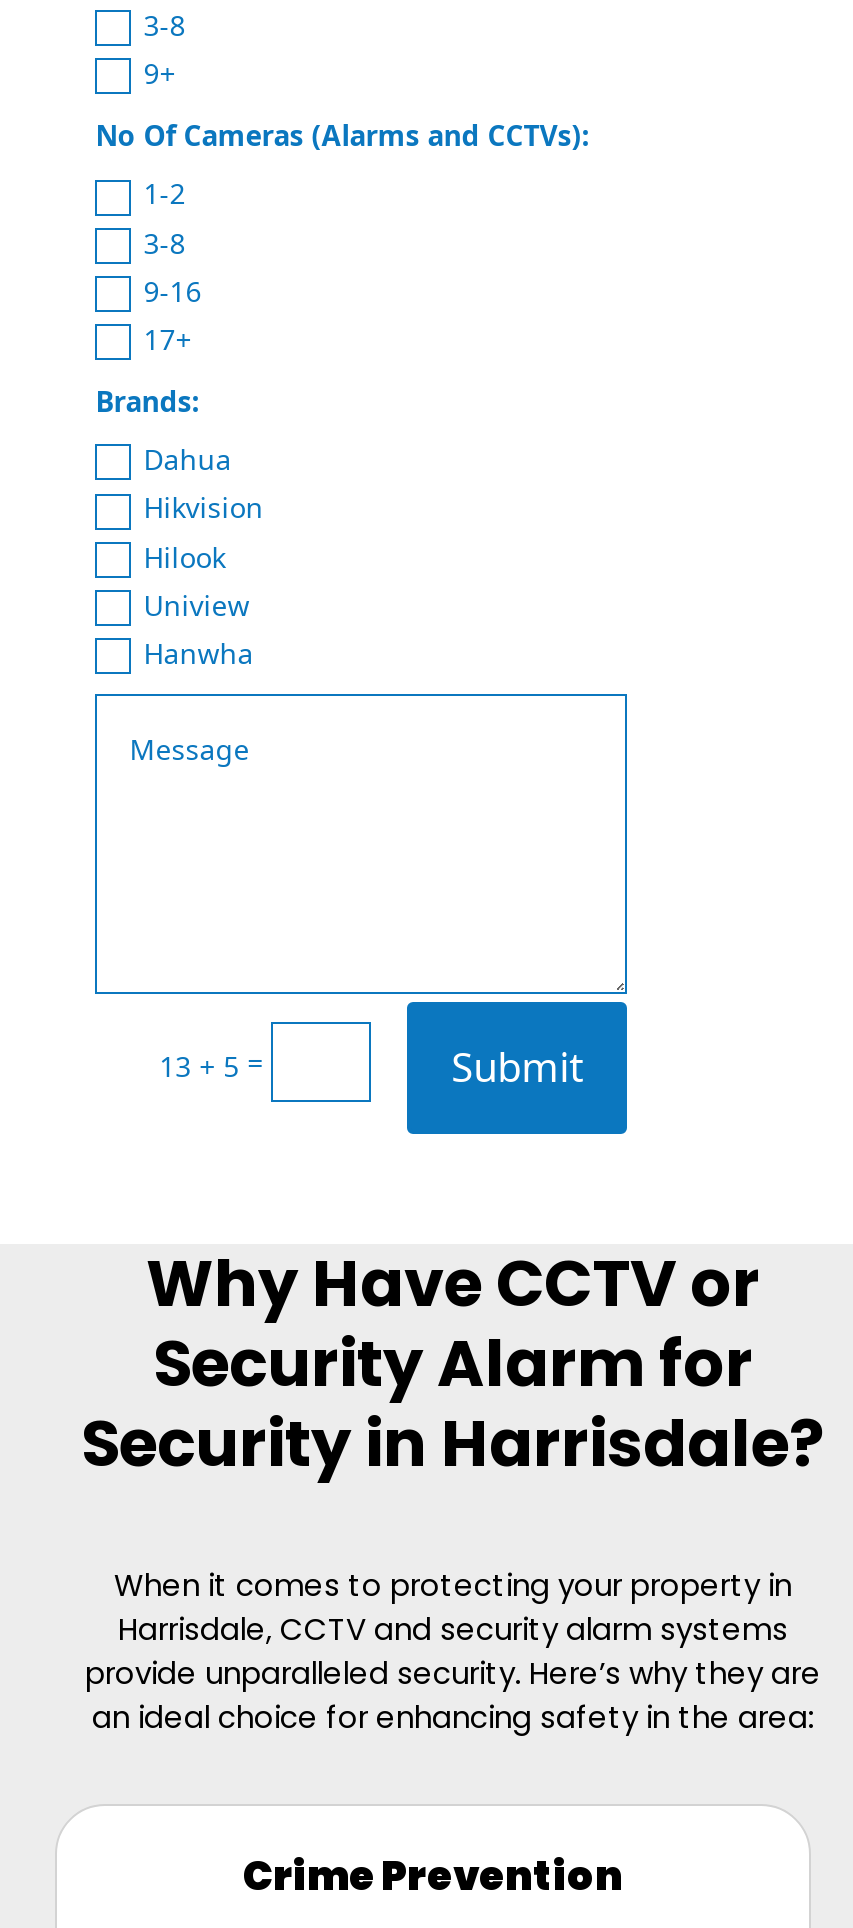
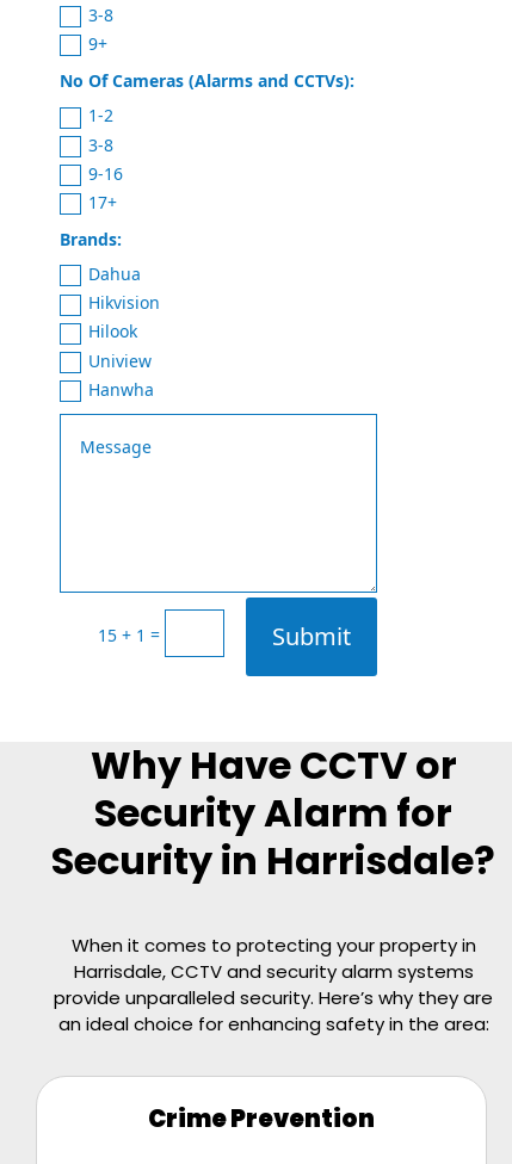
[159,1043,271,1084] 13 + 5 = -> [98,622,165,647] 15 + 1 =

